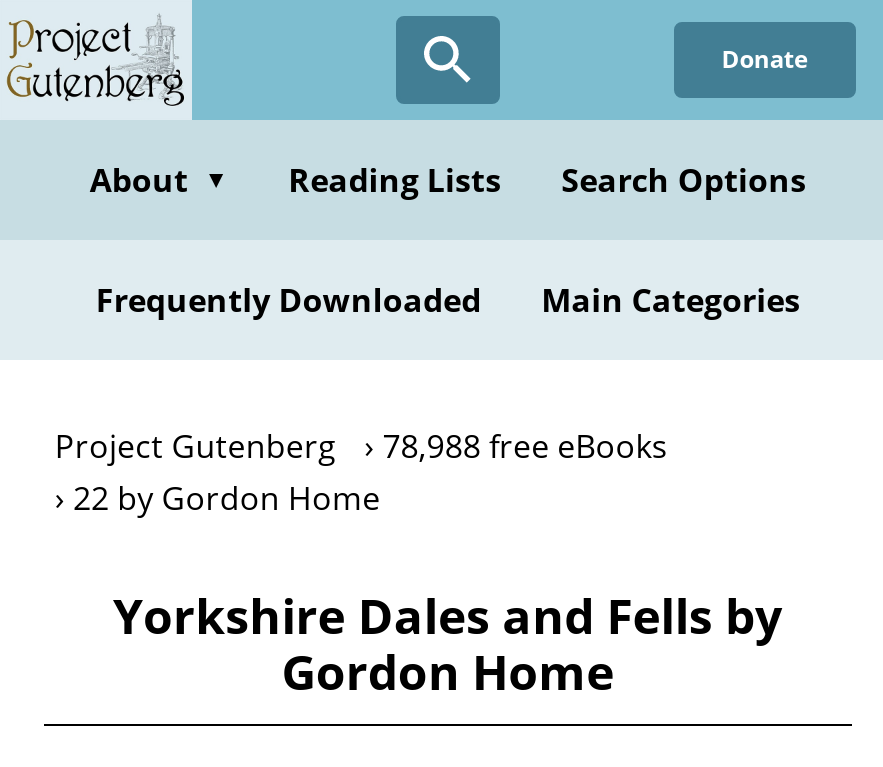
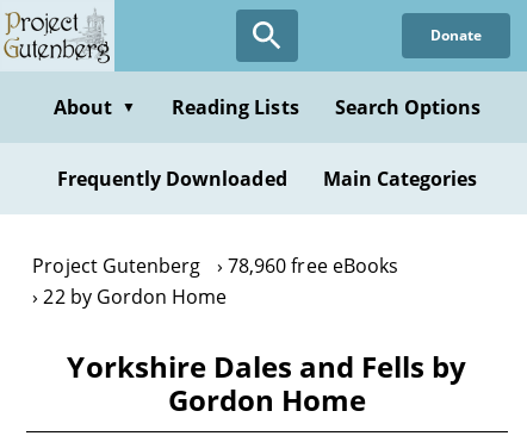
[55,424,668,468] Project Gutenberg 78,988 free eBooks -> [33,253,398,279] Project Gutenberg 78,960 free eBooks

